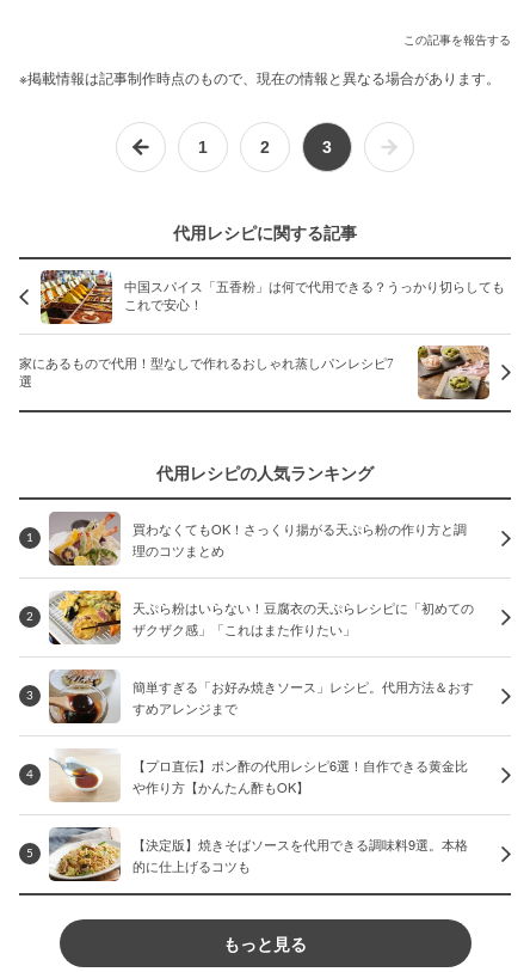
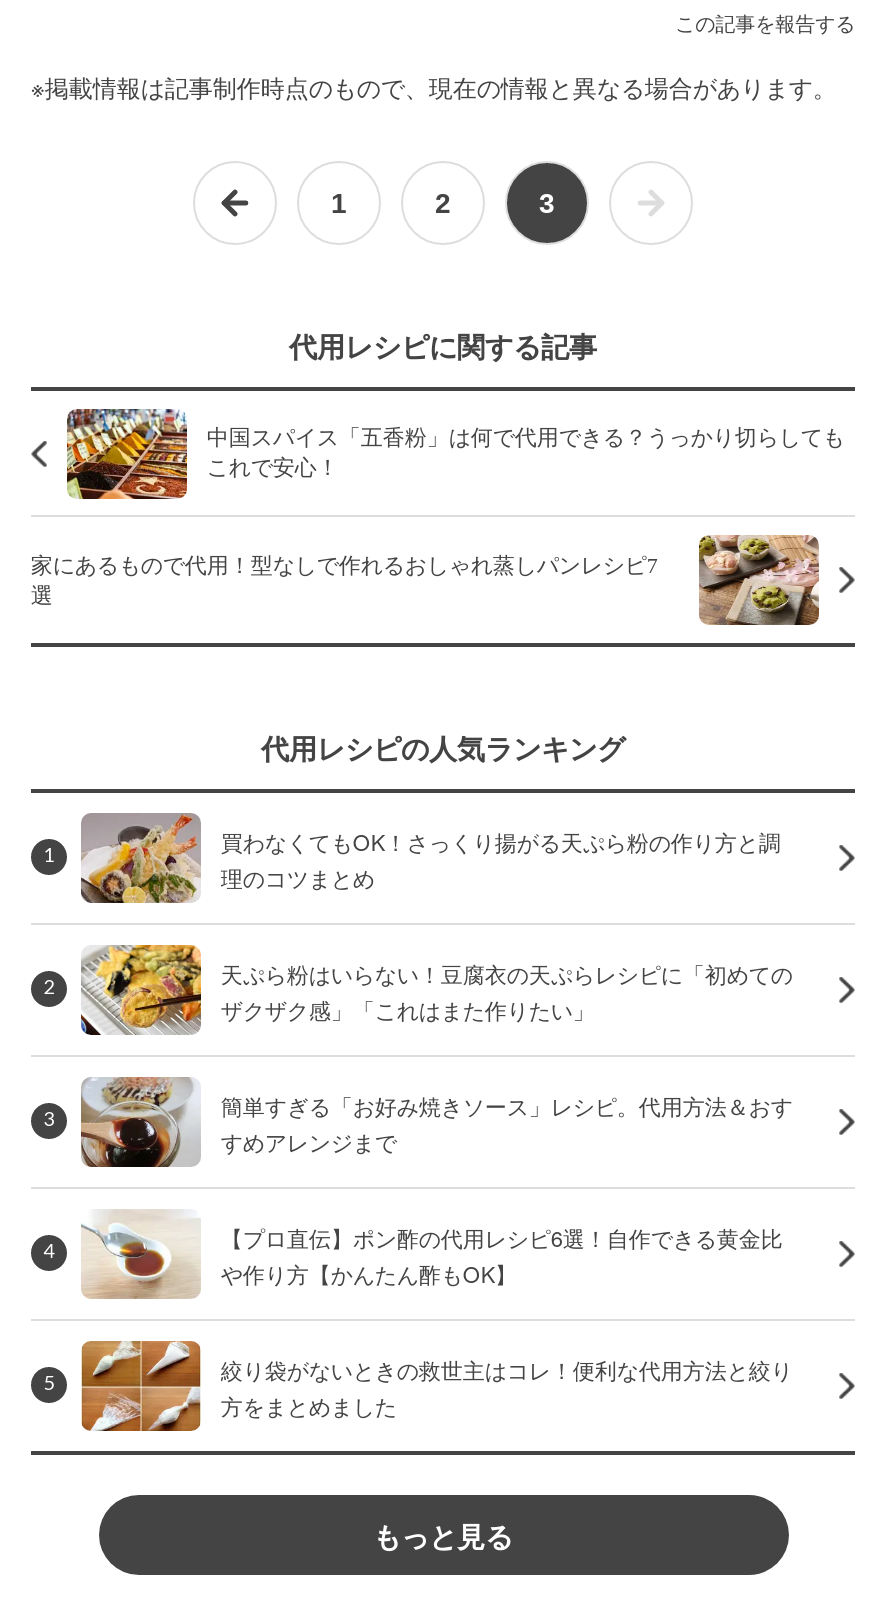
[48,826,468,882] [image] | 【決定版】焼きそばソースを代用できる調味料9選。本格 | 的に仕上げるコツも -> [79,1339,793,1433] [image] | 絞り袋がないときの救世主はコレ！便利な代用方法と絞り | 方をまとめました

